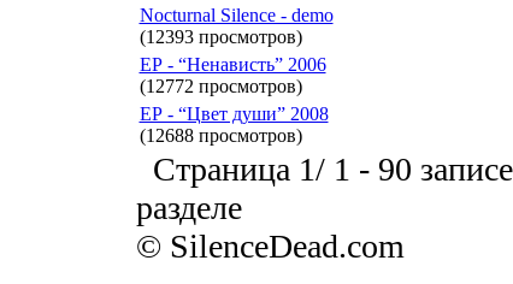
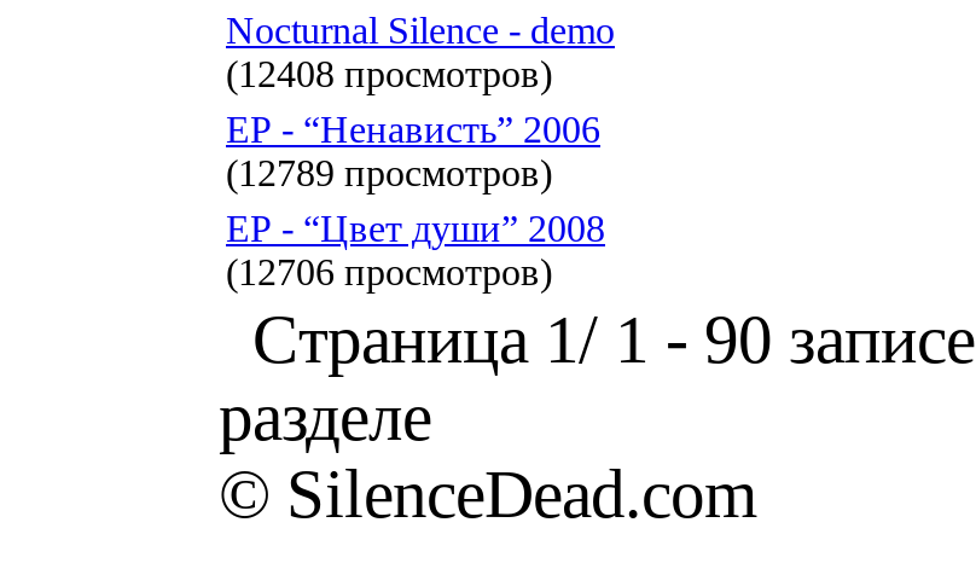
[139,27,302,47] (12393 просмотров) -> [226,54,552,95] (12408 просмотров)
[139,76,302,97] (12772 просмотров) -> [226,153,552,194] (12789 просмотров)
[139,126,302,146] (12688 просмотров) -> [226,252,552,293] (12706 просмотров)

